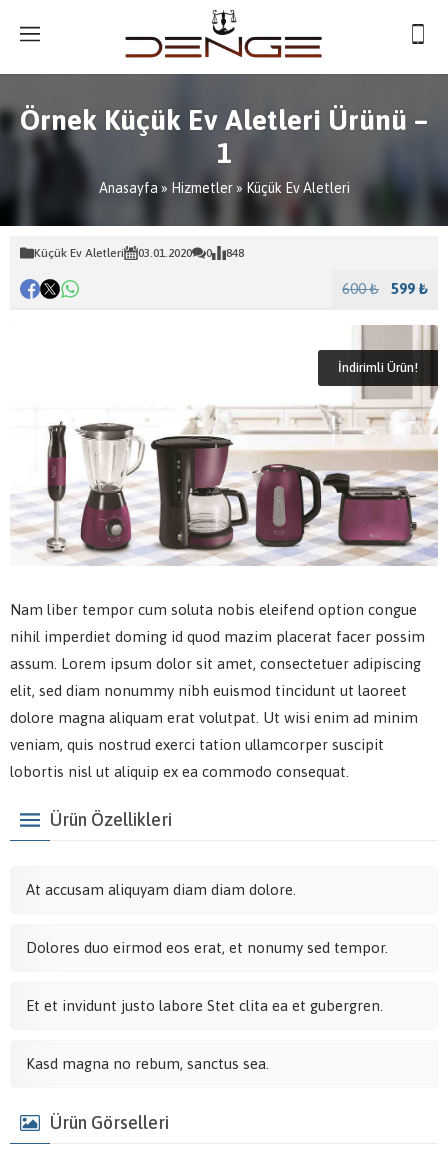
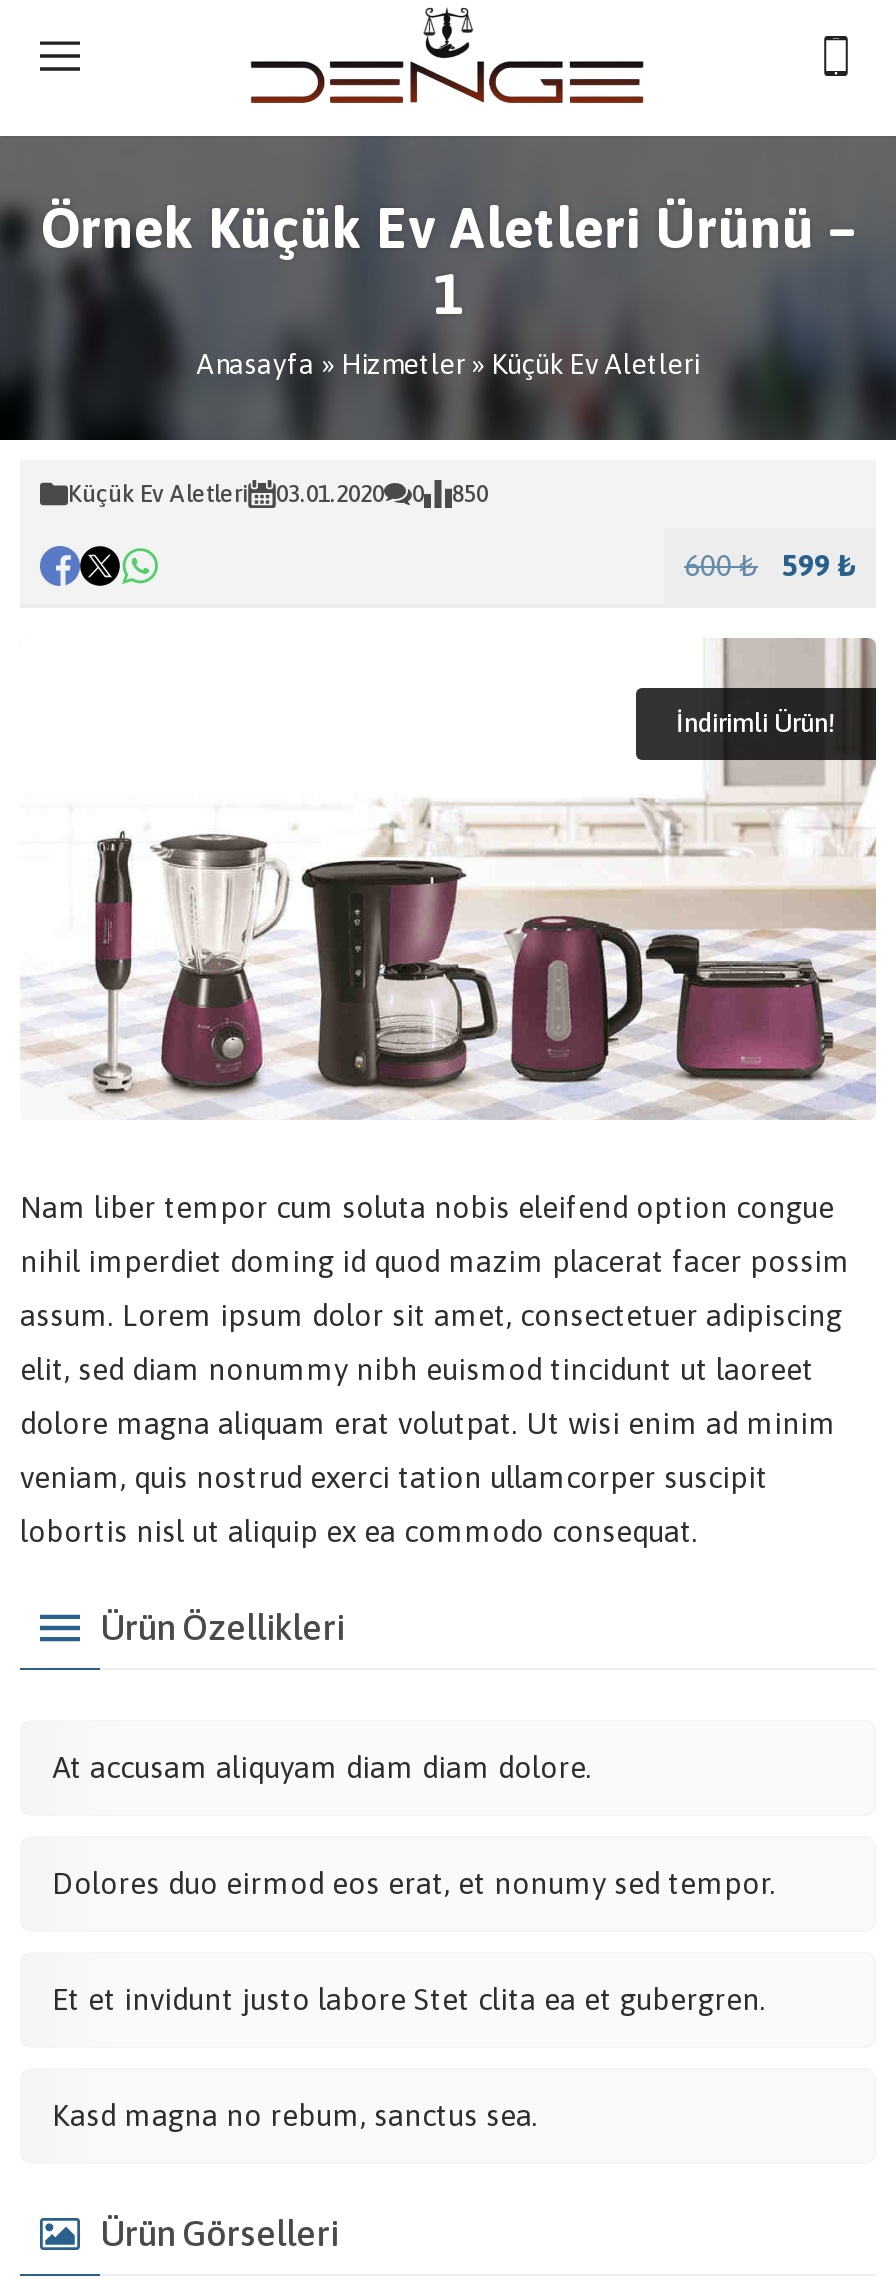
[226,246,244,260] 848 -> [452,480,488,508] 850

